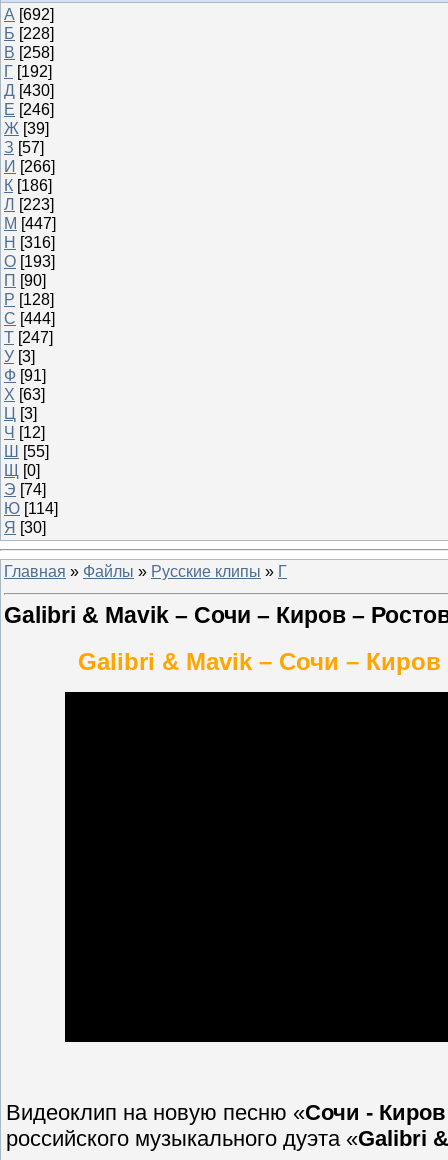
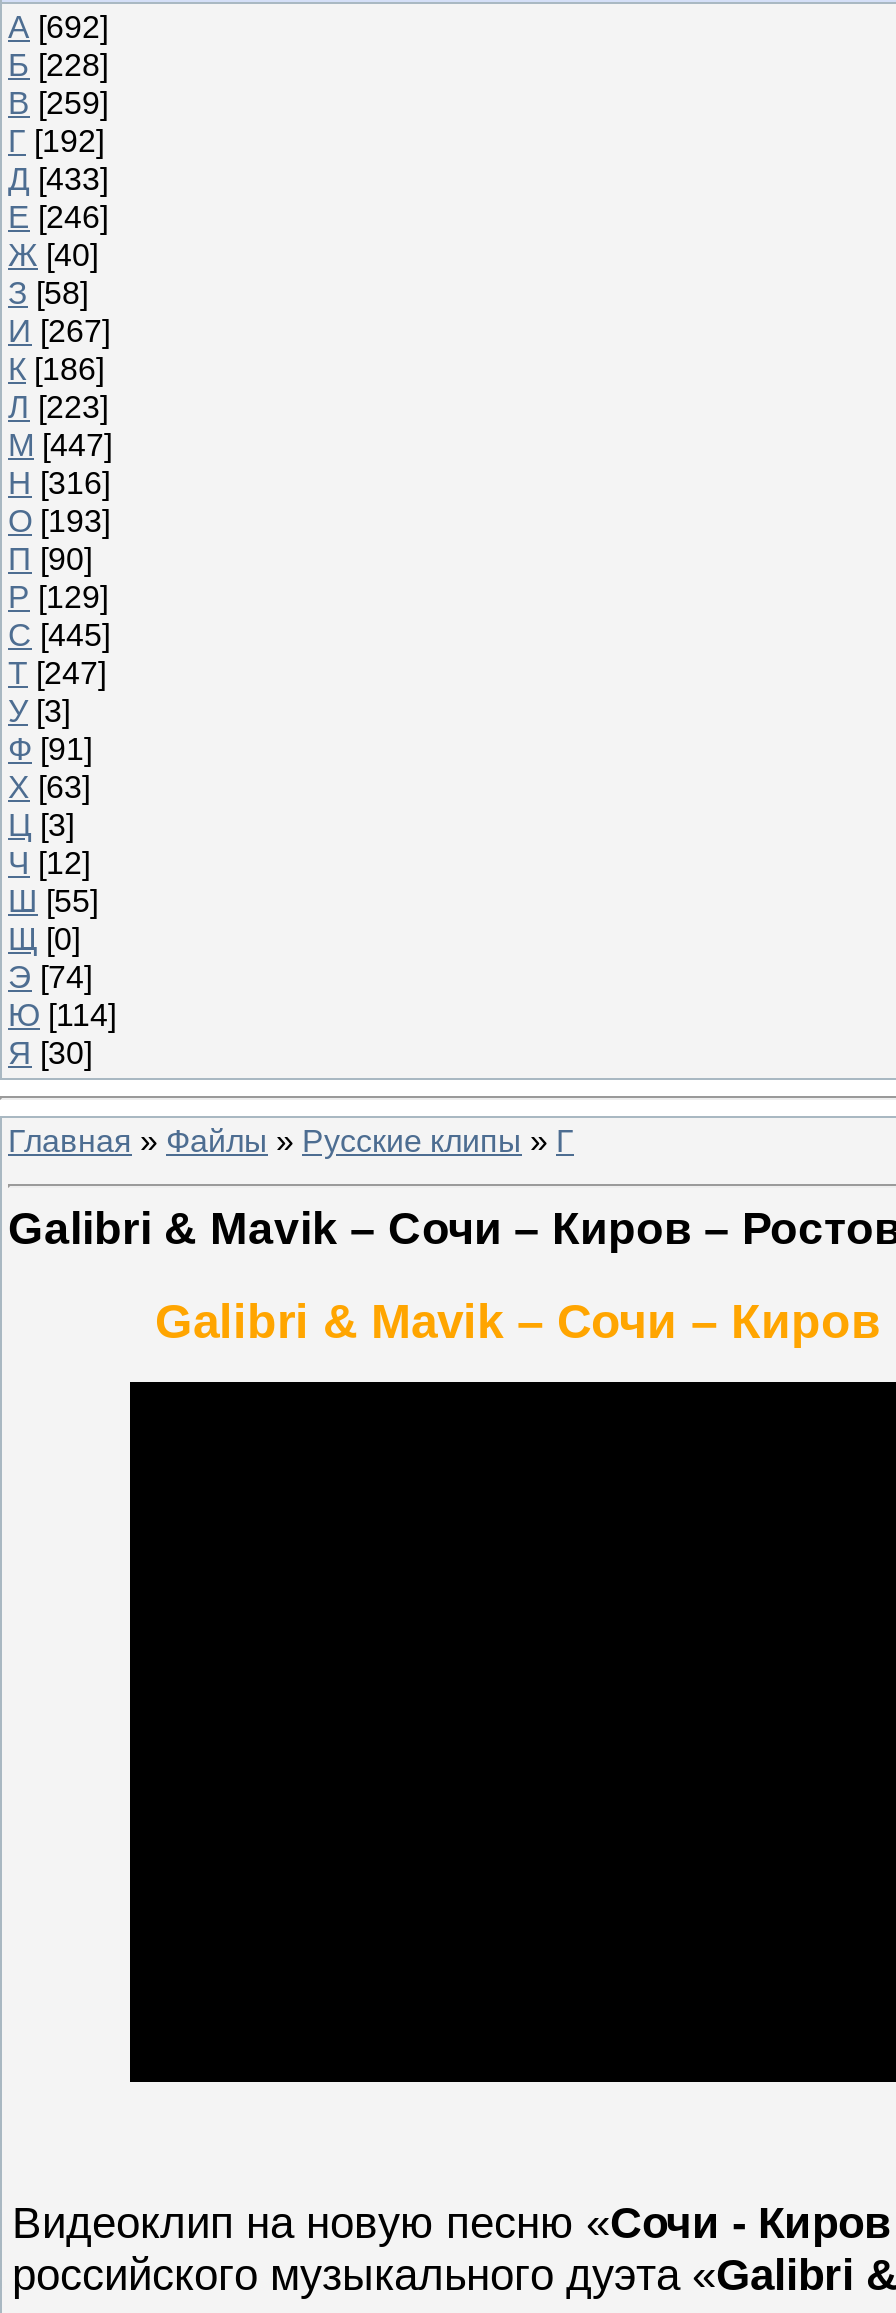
[4,44,54,61] В [258] -> [8,86,108,120] В [259]
[4,82,54,99] Д [430] -> [8,162,108,196] Д [433]
[4,120,49,137] Ж [39] -> [8,238,98,272] Ж [40]
[4,139,44,156] З [57] -> [8,276,88,310] З [58]
[4,158,55,175] И [266] -> [8,314,110,348] И [267]
[4,291,54,308] Р [128] -> [8,580,108,614] Р [129]
[4,310,55,327] С [444] -> [8,618,110,652] С [445]

